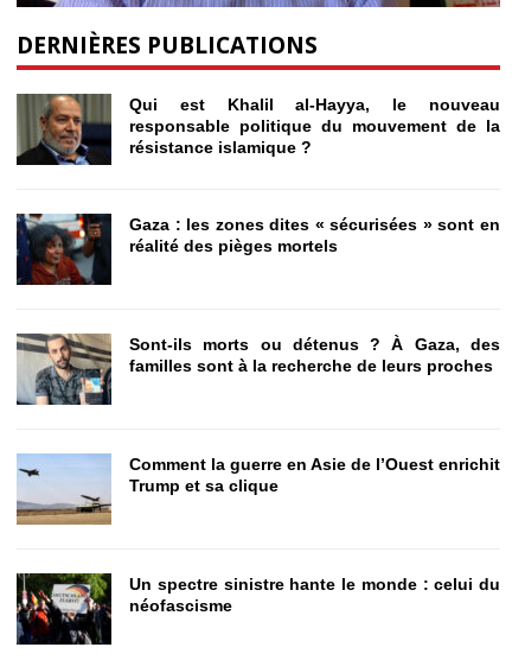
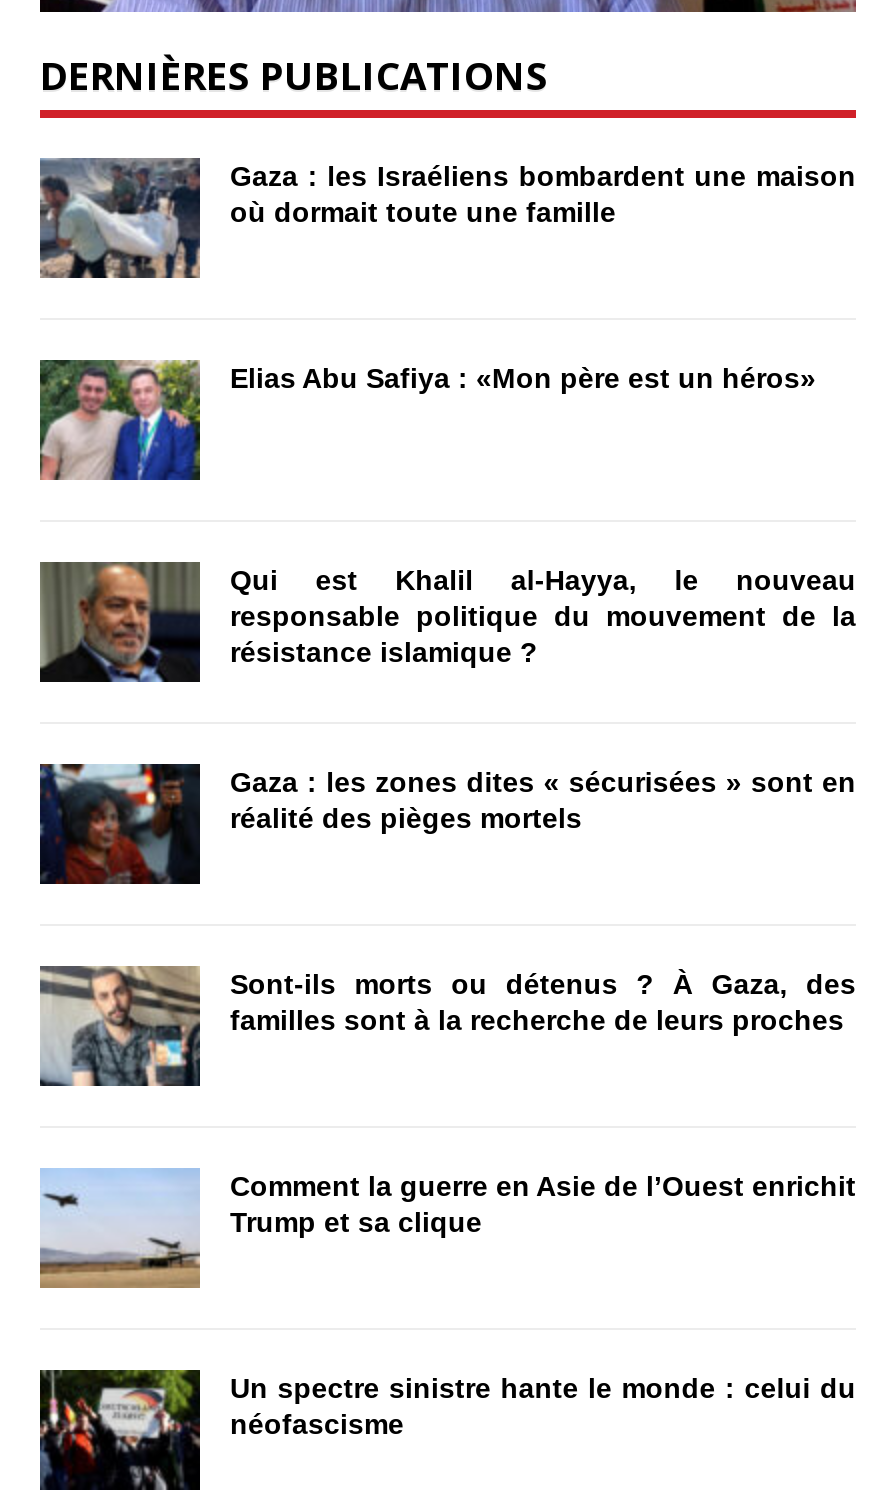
none -> [38,358,816,482] [image] | Elias Abu Safiya : «Mon père est un héros»
none -> [40,158,856,280] [image] | Gaza : les Israéliens bombardent une maison | où dormait toute une famille

